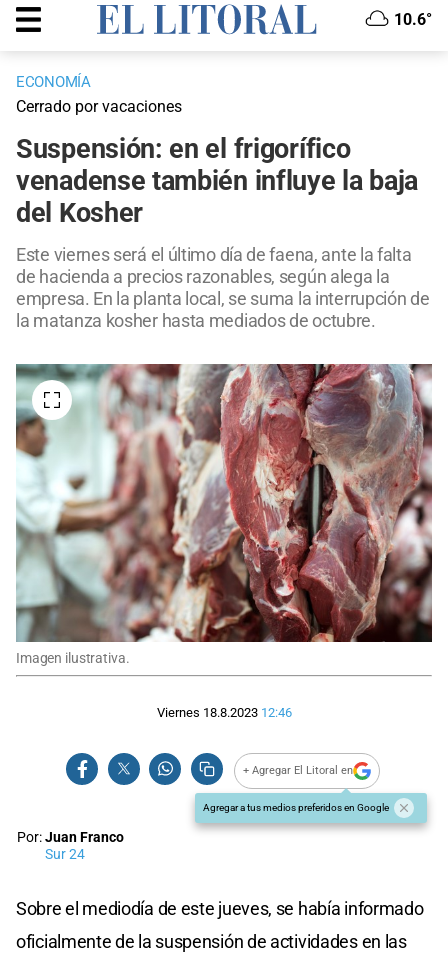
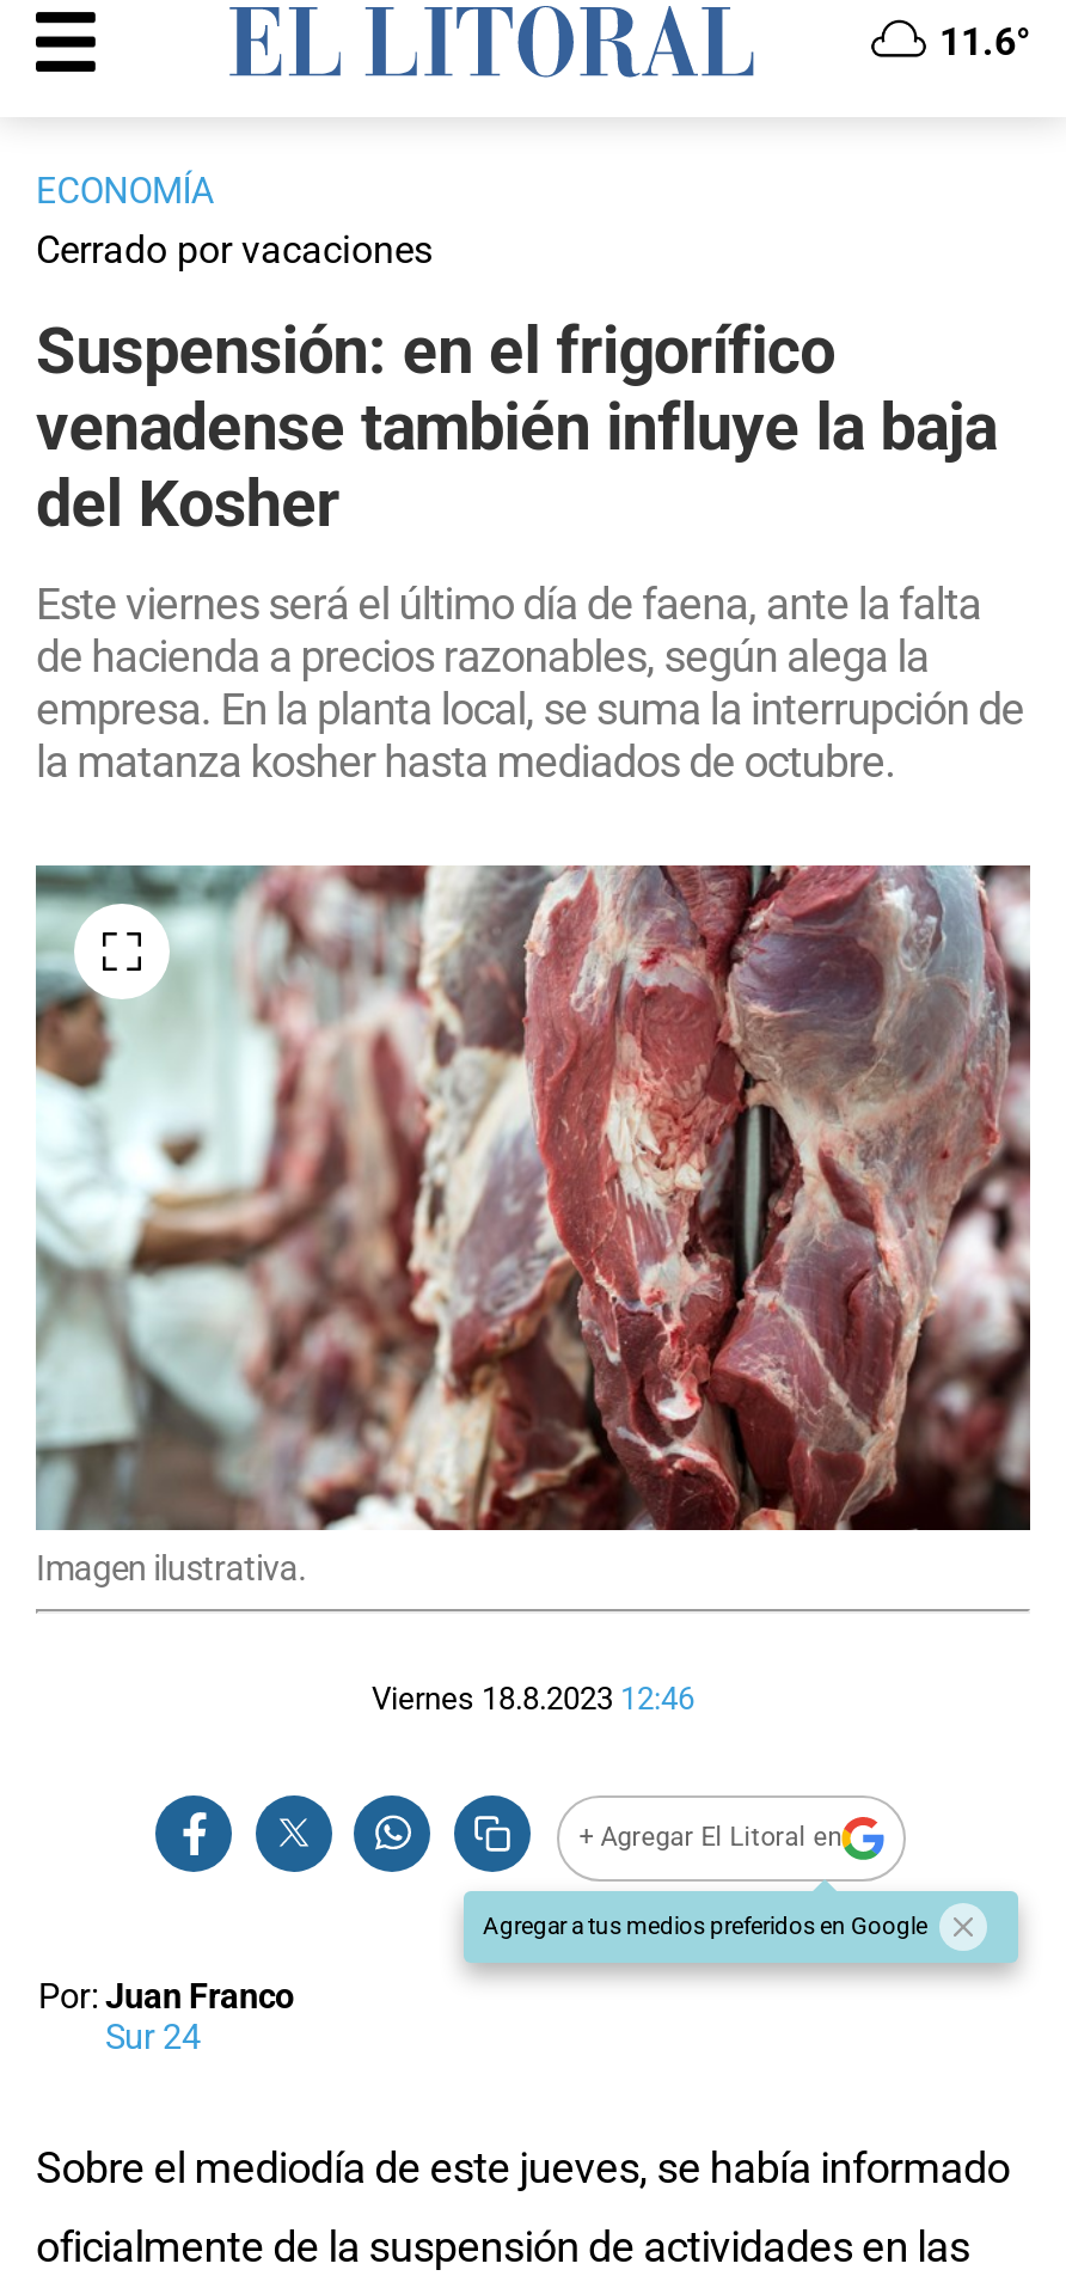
[394,9,432,28] 10.6° -> [939,18,1030,63] 11.6°

